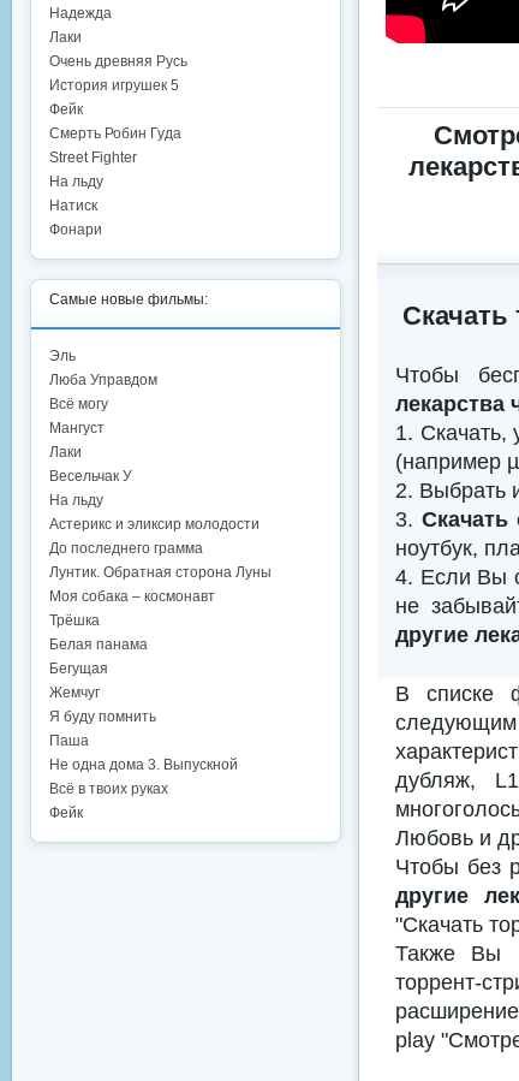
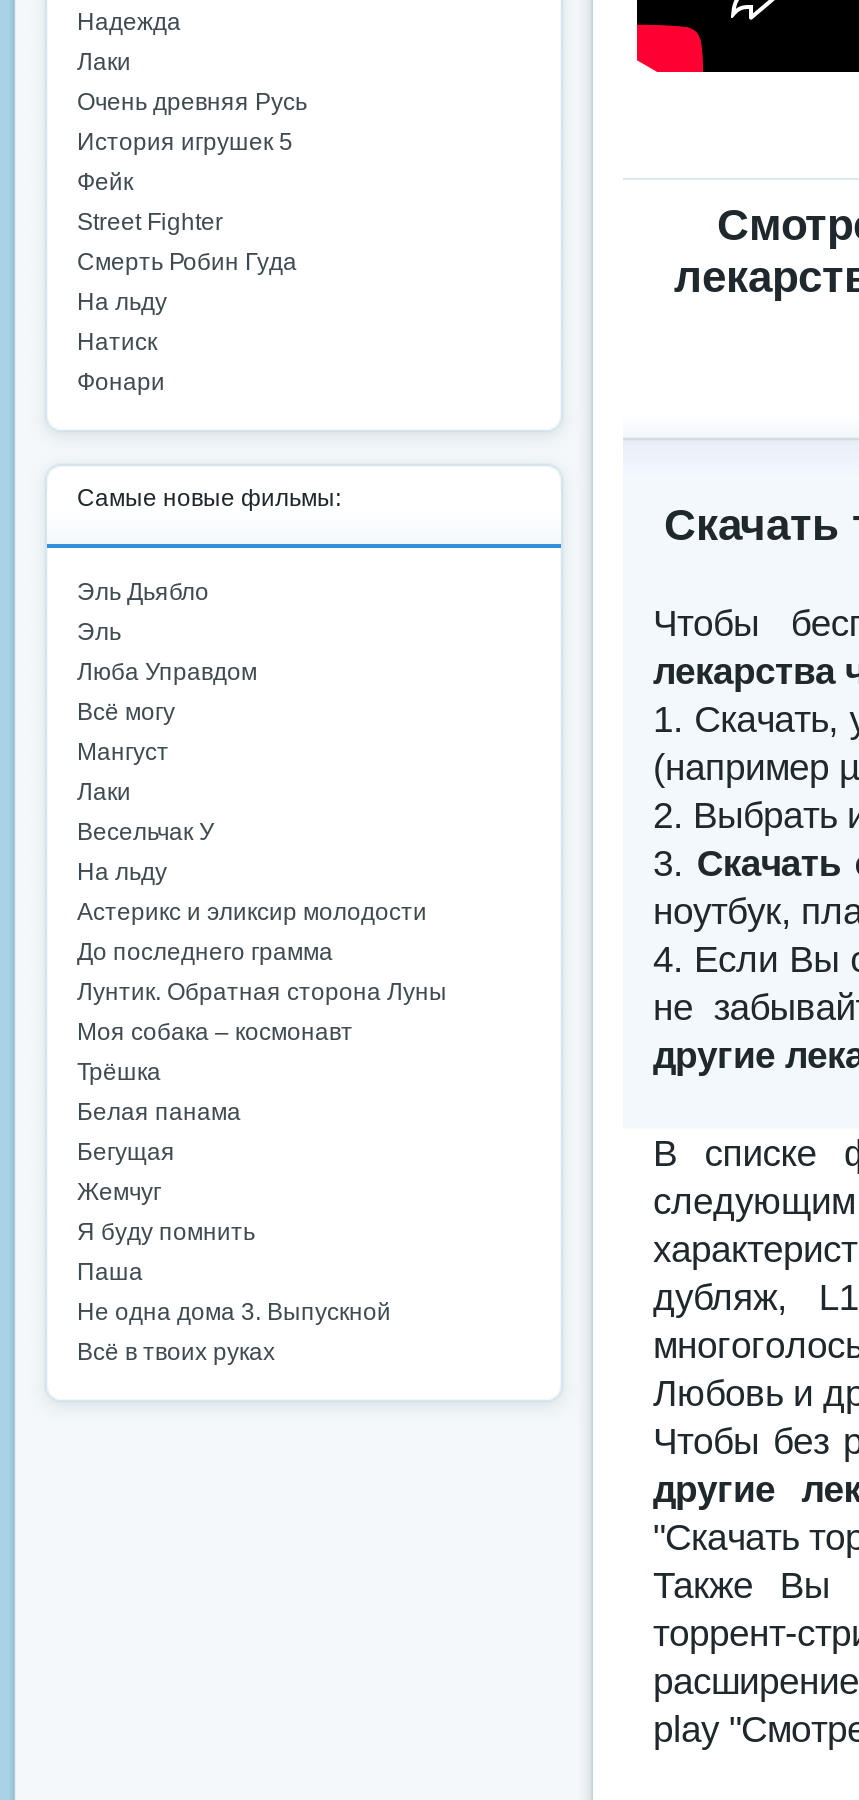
moved [49,125,181,142] -> [77,248,297,276]: Смерть Робин Гуда
moved [49,149,137,166] -> [77,208,223,236]: Street Fighter
none -> [77,578,209,606] Эль Дьябло
moved [49,348,272,797] -> [77,618,447,1366]: Эль | Люба Управдом | Всё могу | ... | Не одна дома 3. Выпускной | Всё в твоих руках
[49,804,83,821] Фейк -> none

